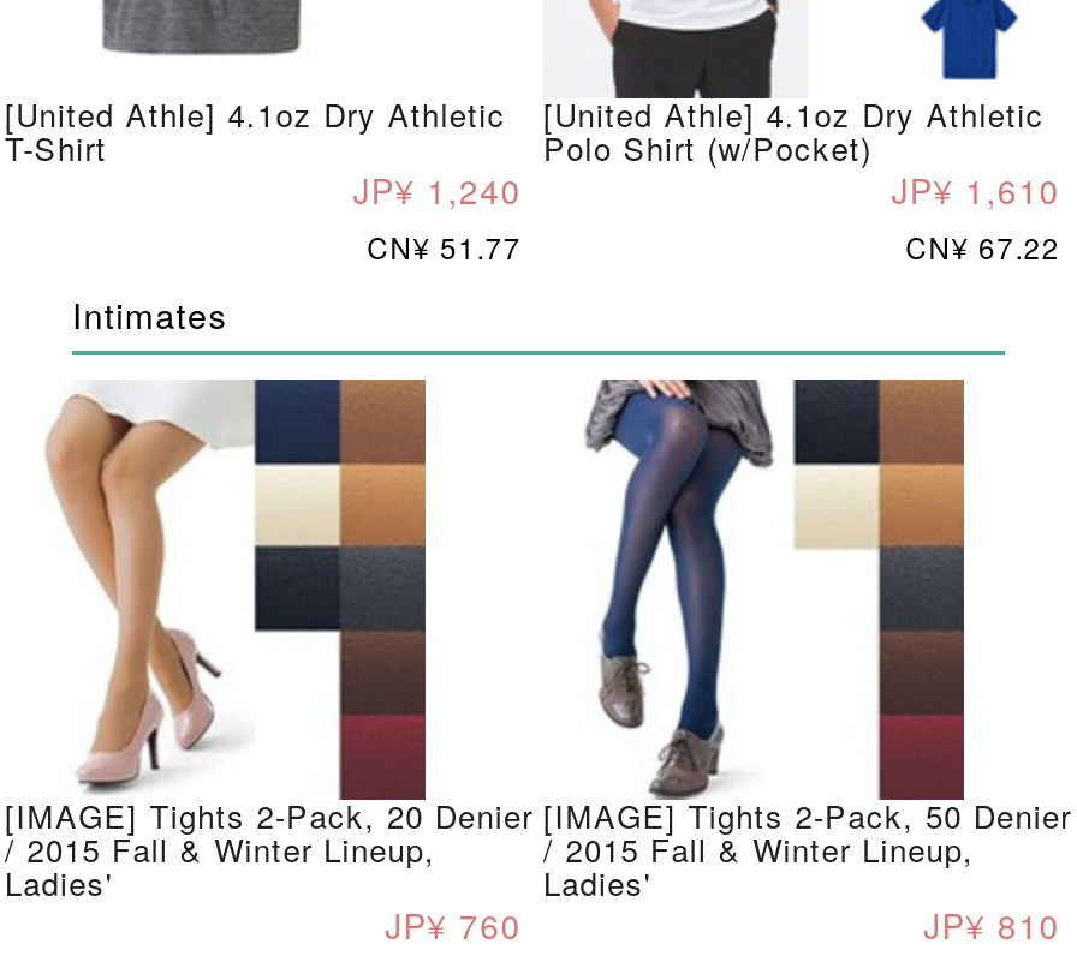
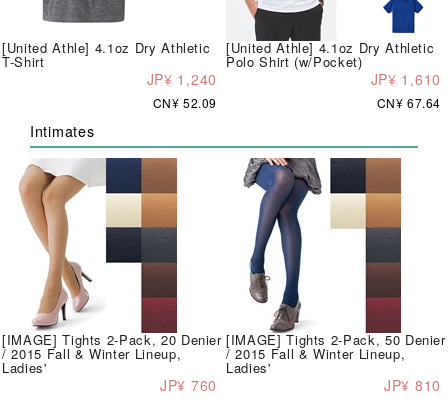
[367,227,522,268] CN¥ 51.77 -> [153,94,217,111] CN¥ 52.09
[905,227,1060,268] CN¥ 67.22 -> [377,94,441,111] CN¥ 67.64

